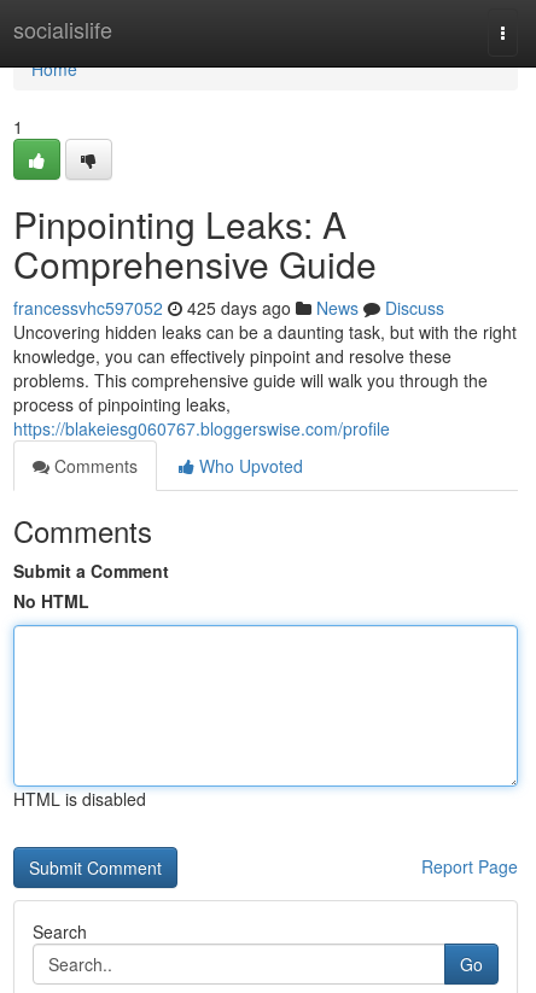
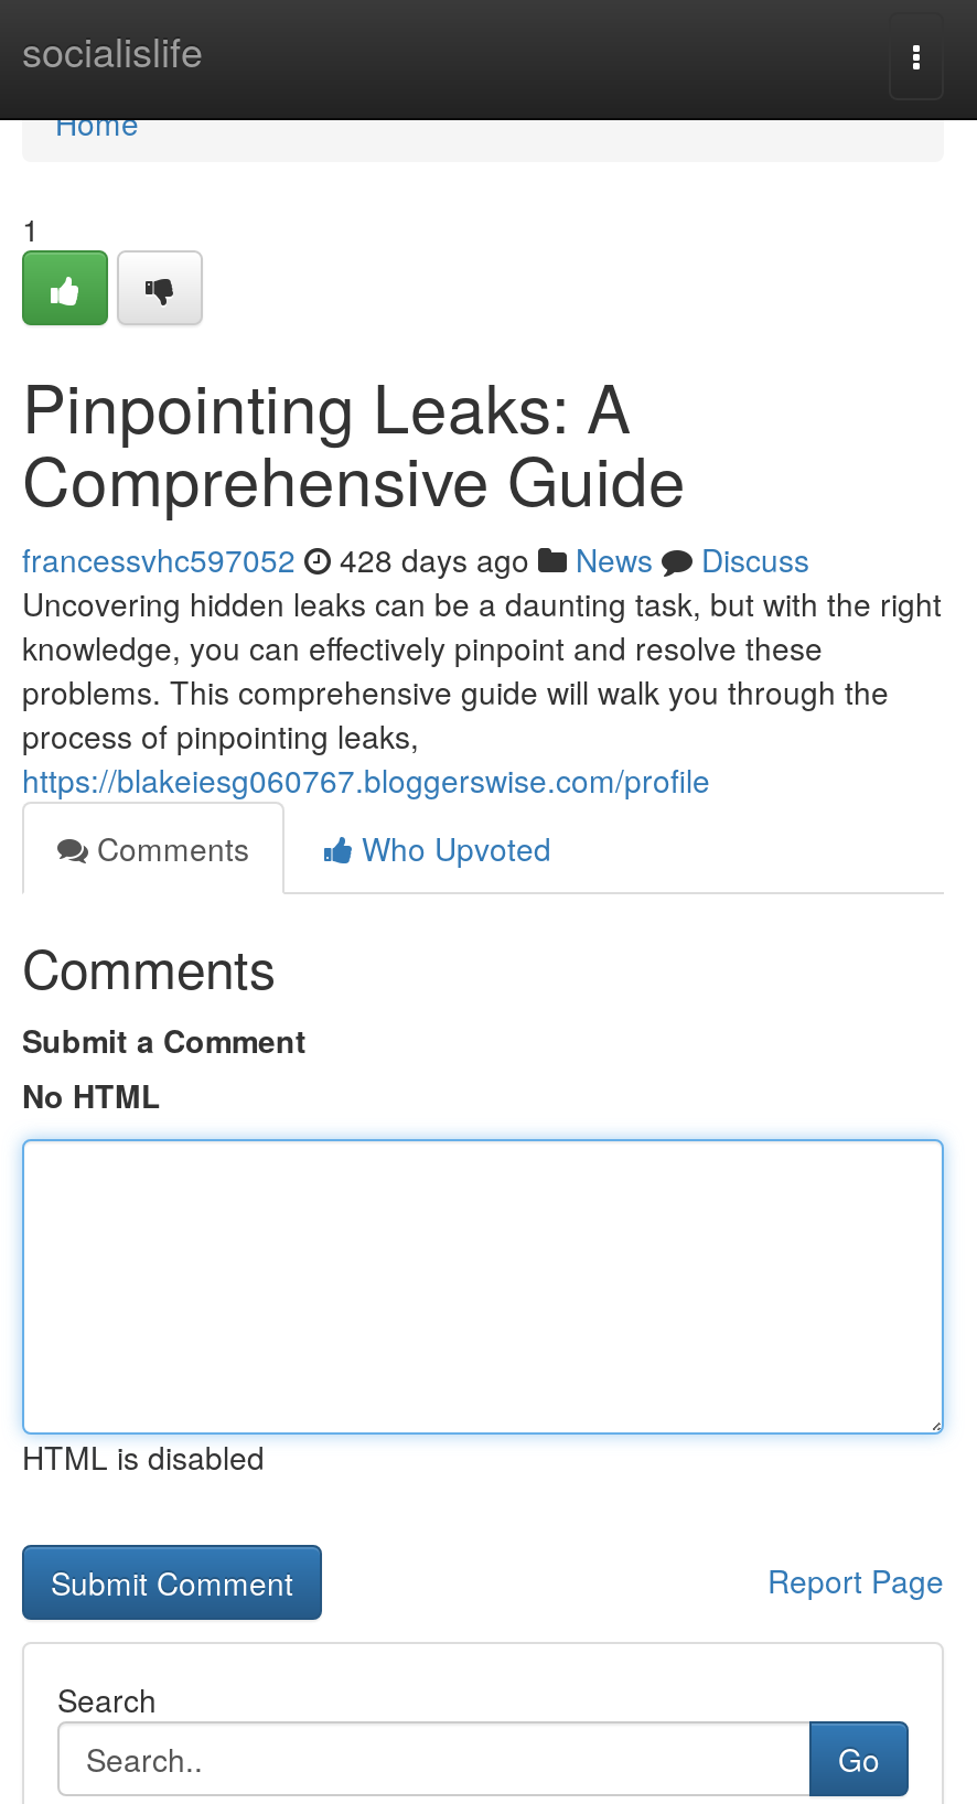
[13,296,444,320] francessvhc597052 425 days ago News Discuss -> [22,537,809,581] francessvhc597052 428 days ago News Discuss

